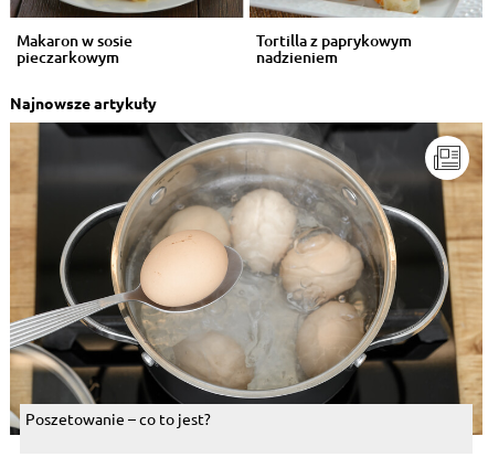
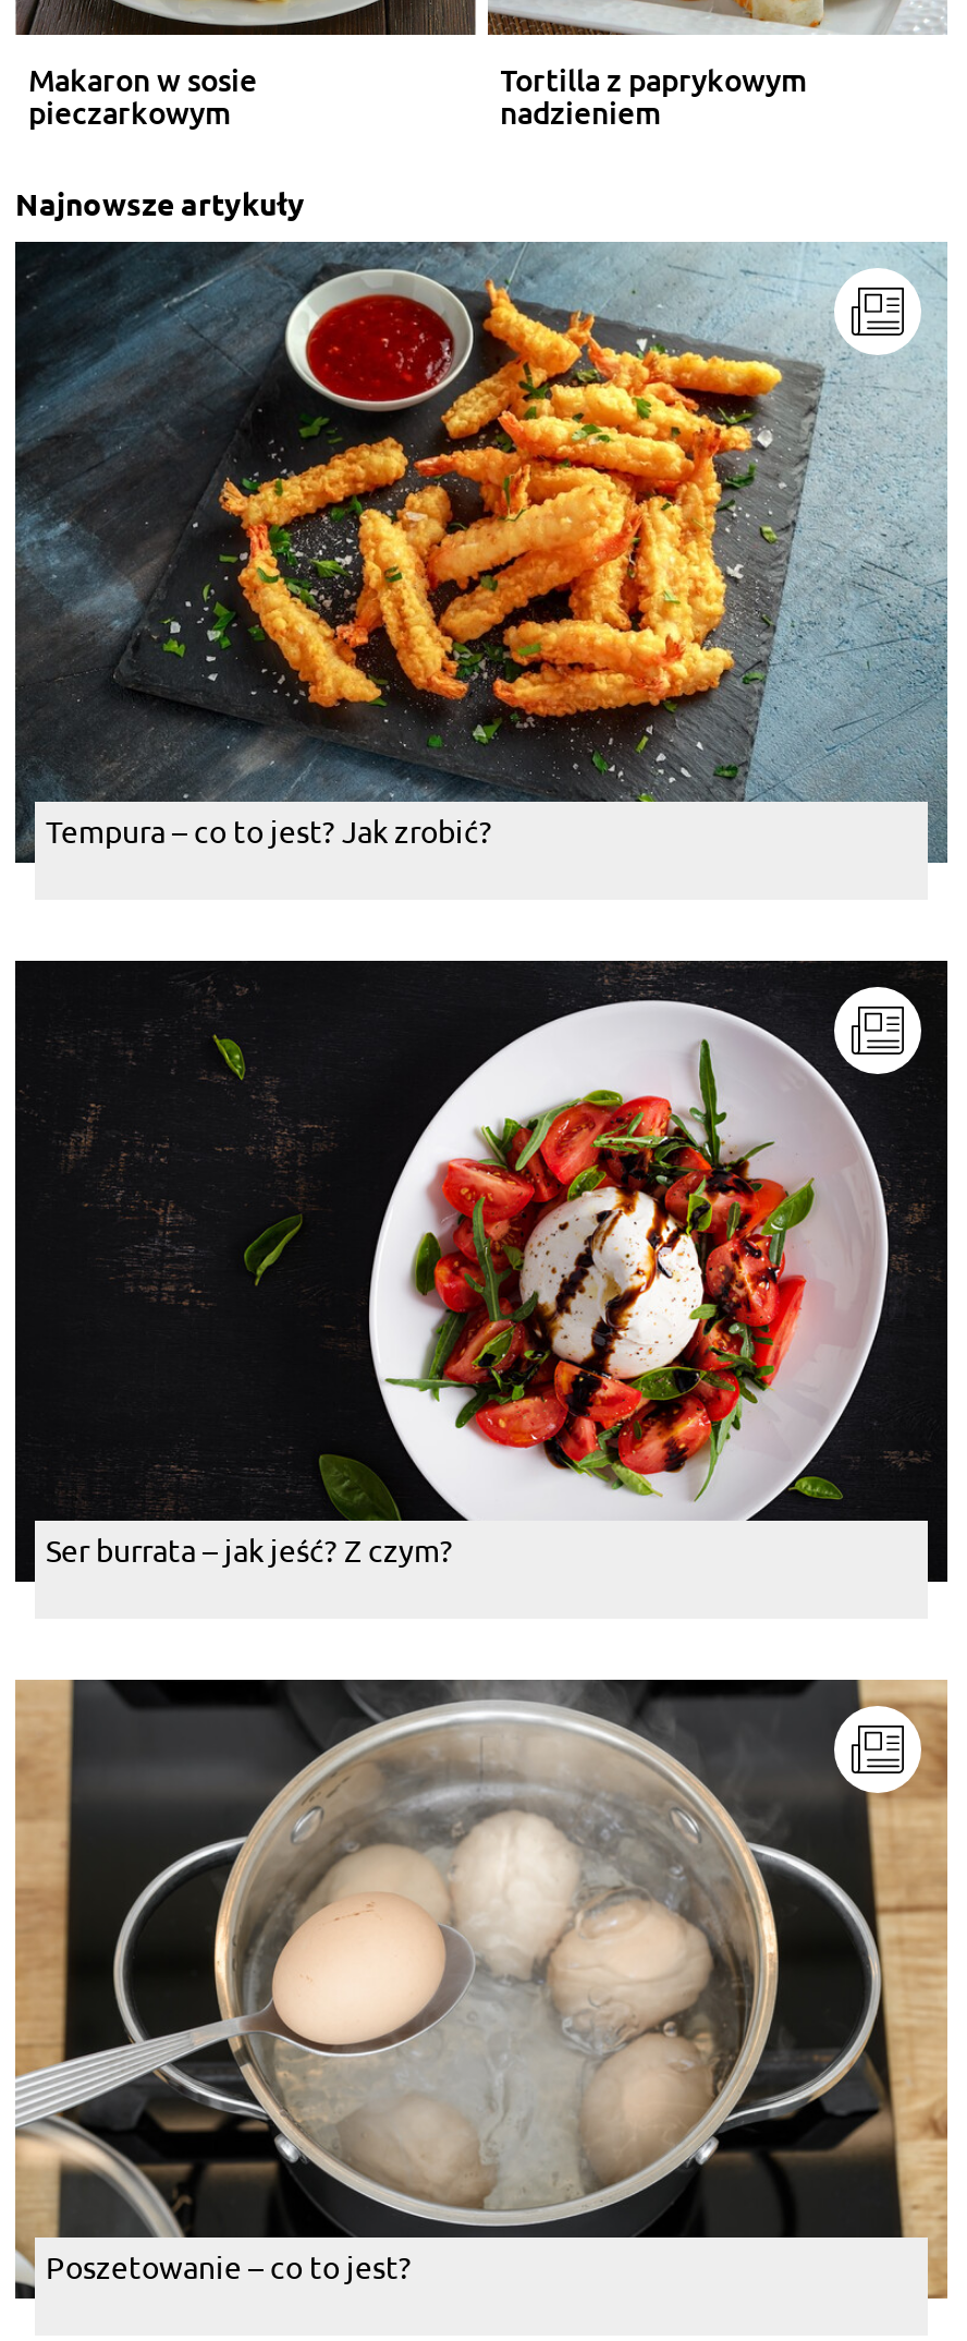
none -> [13,240,947,863] [image] | Tempura – co to jest? Jak zrobić?
none -> [13,959,950,1584] [image] | Ser burrata – jak jeść? Z czym?

